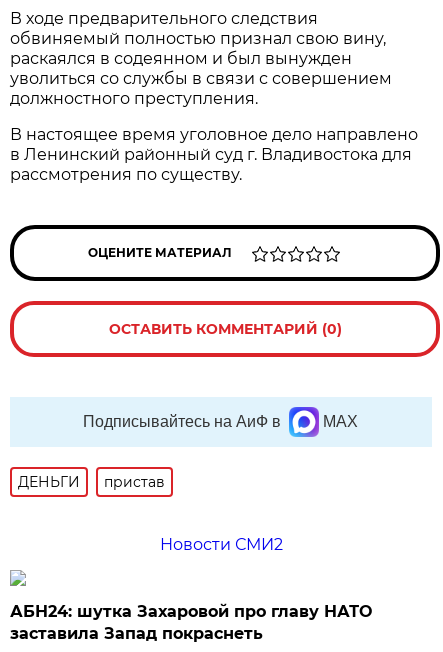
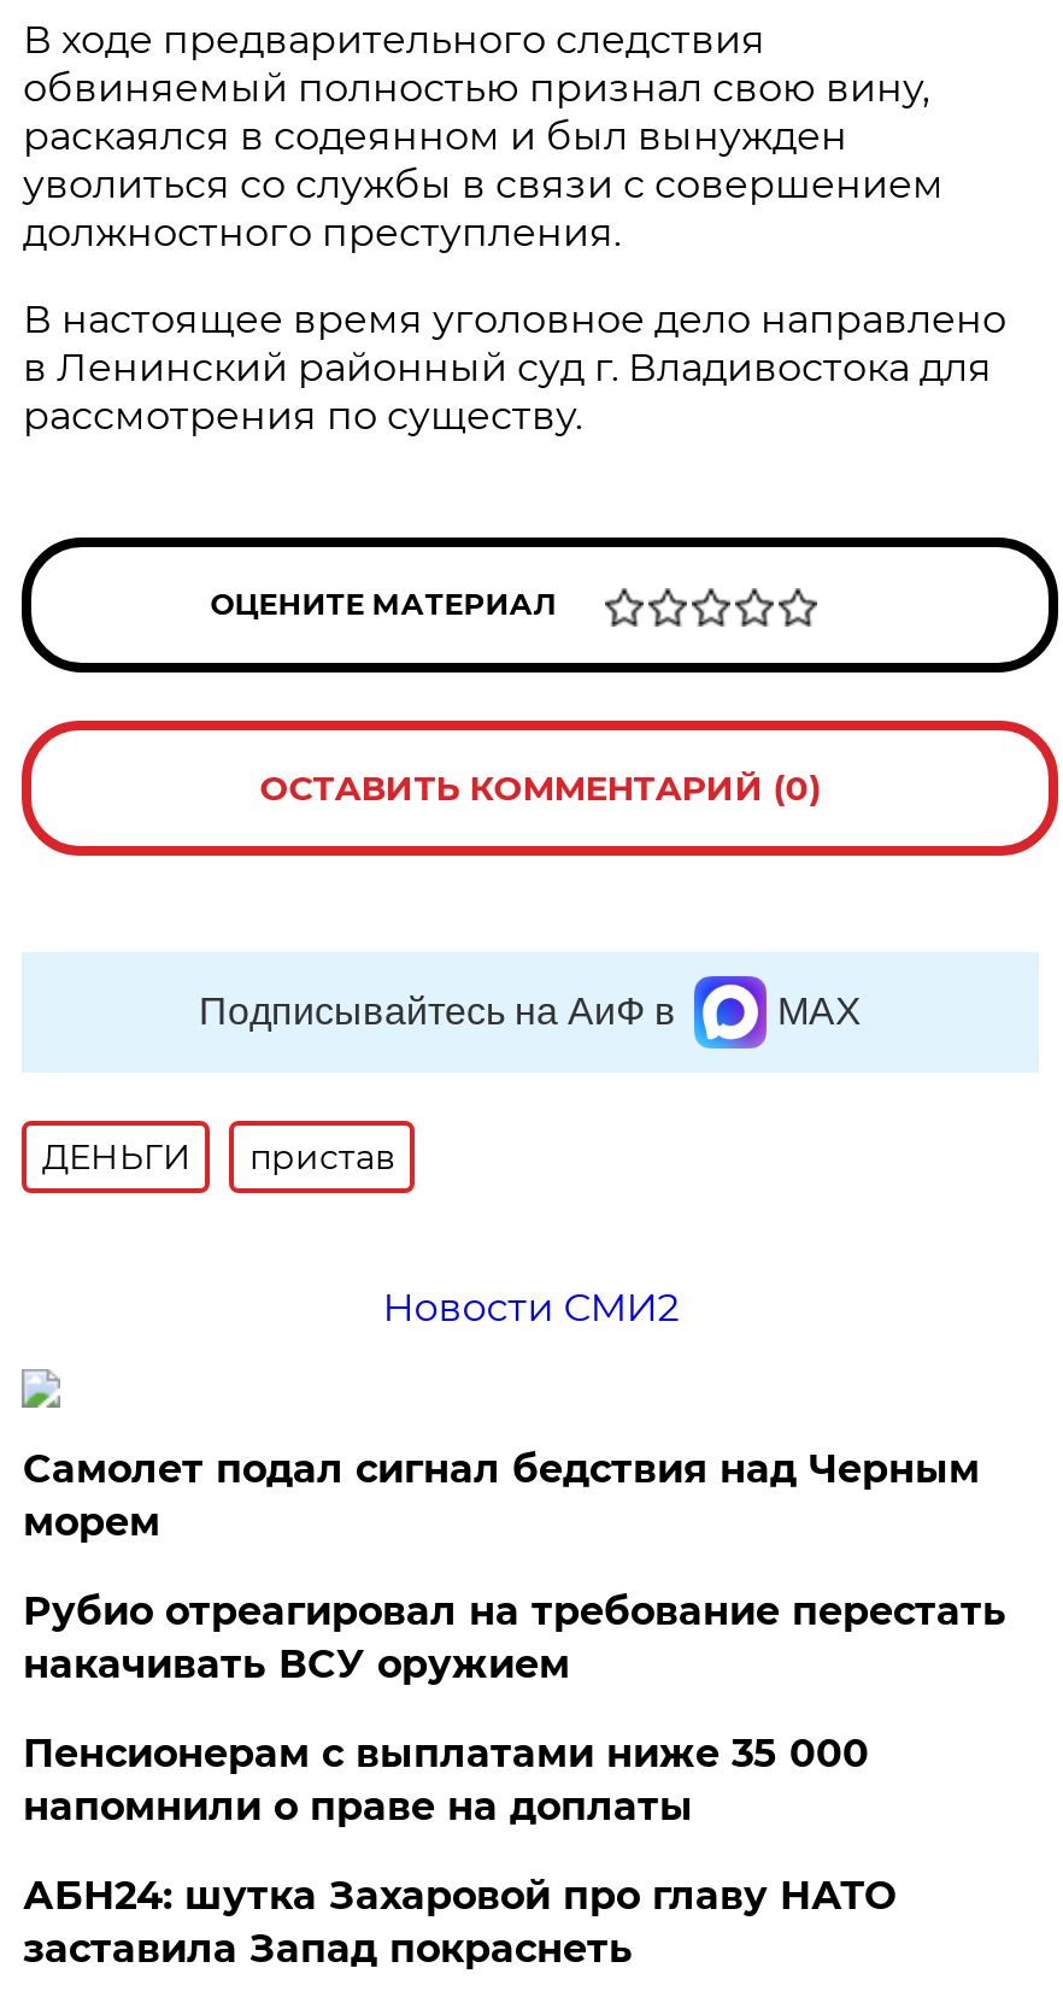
none -> [23,1446,1006,1829] Самолет подал сигнал бедствия над Черным | морем | Рубио отреагировал на требование перестать | накачивать ВСУ оружием | Пенсионерам с выплатами ниже 35 000 | напомнили о праве на доплаты

